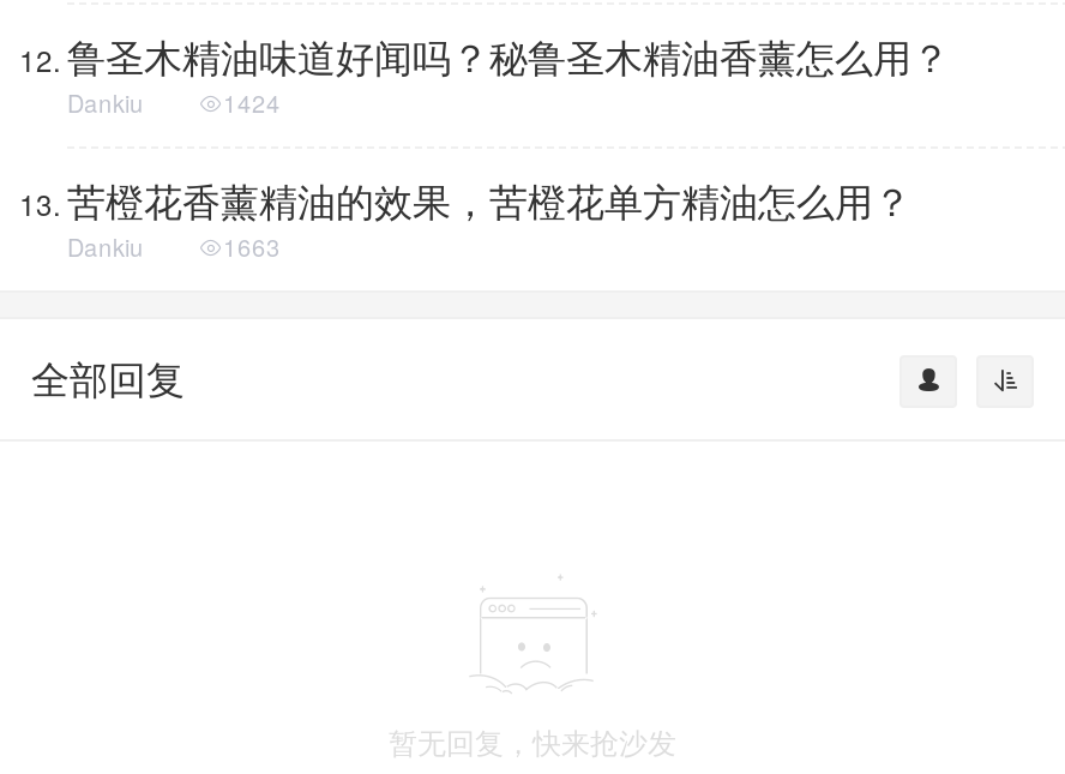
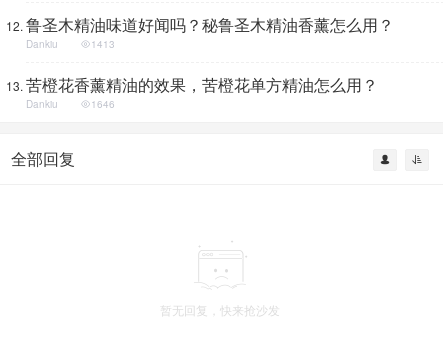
[223,86,281,120] 1424 -> [91,37,115,51] 1413
[223,230,281,264] 1663 -> [91,97,115,111] 1646

